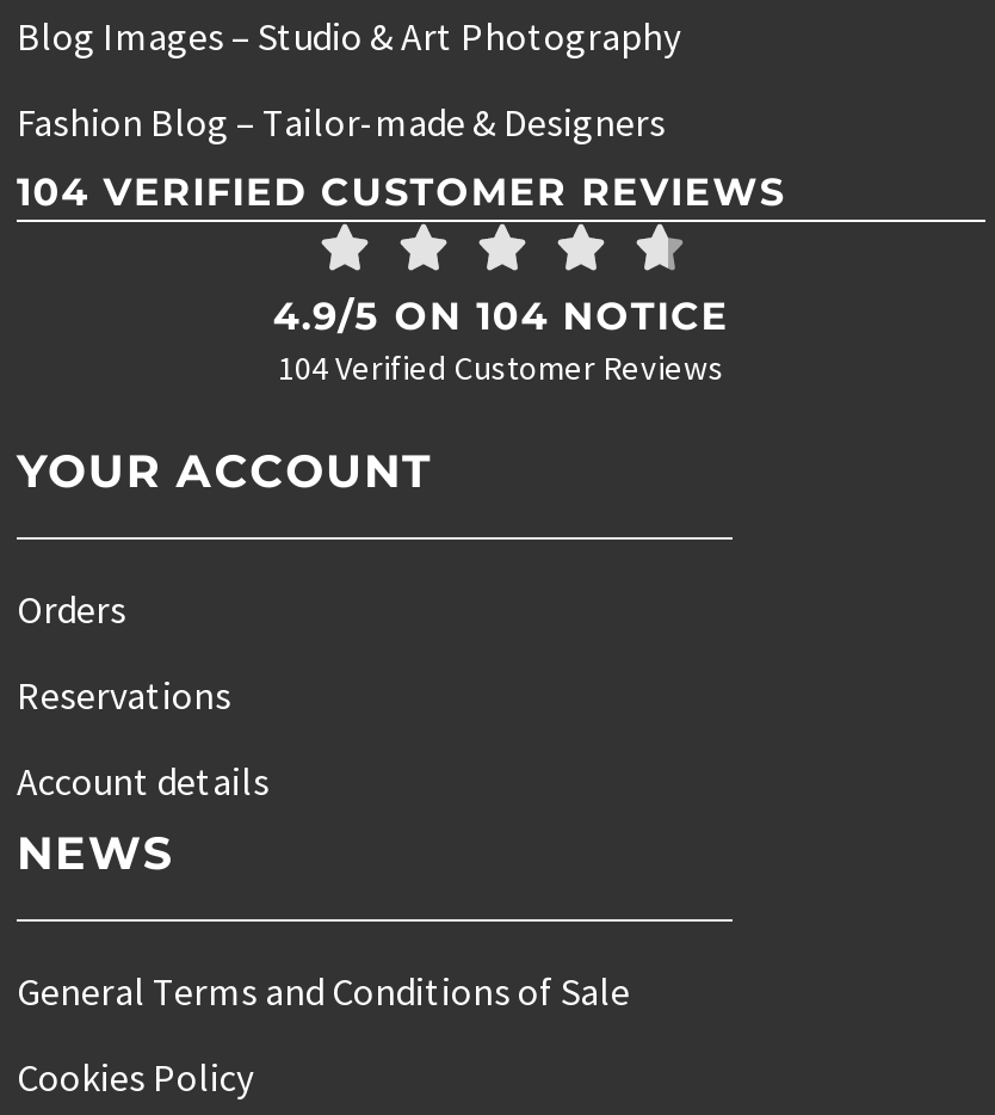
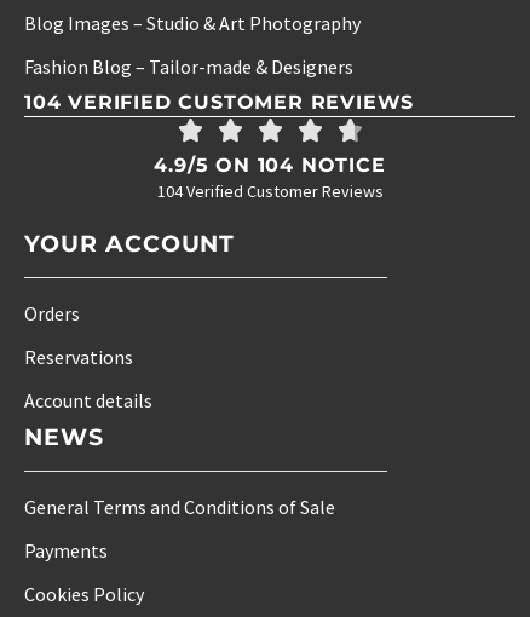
none -> [24,538,108,563] Payments

